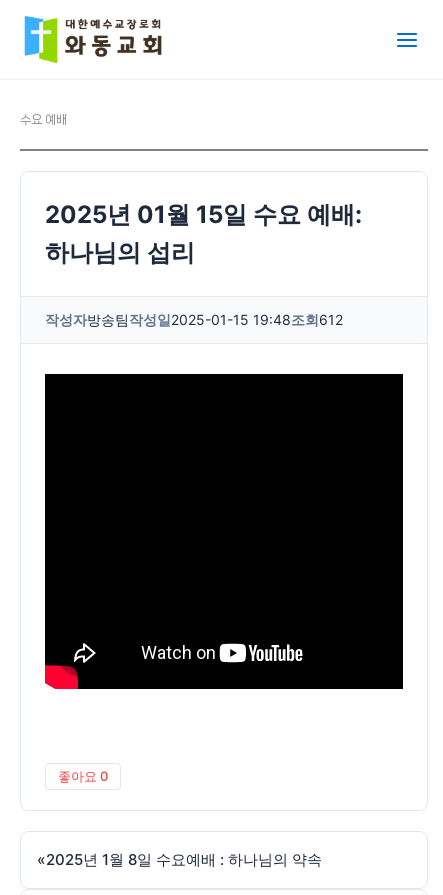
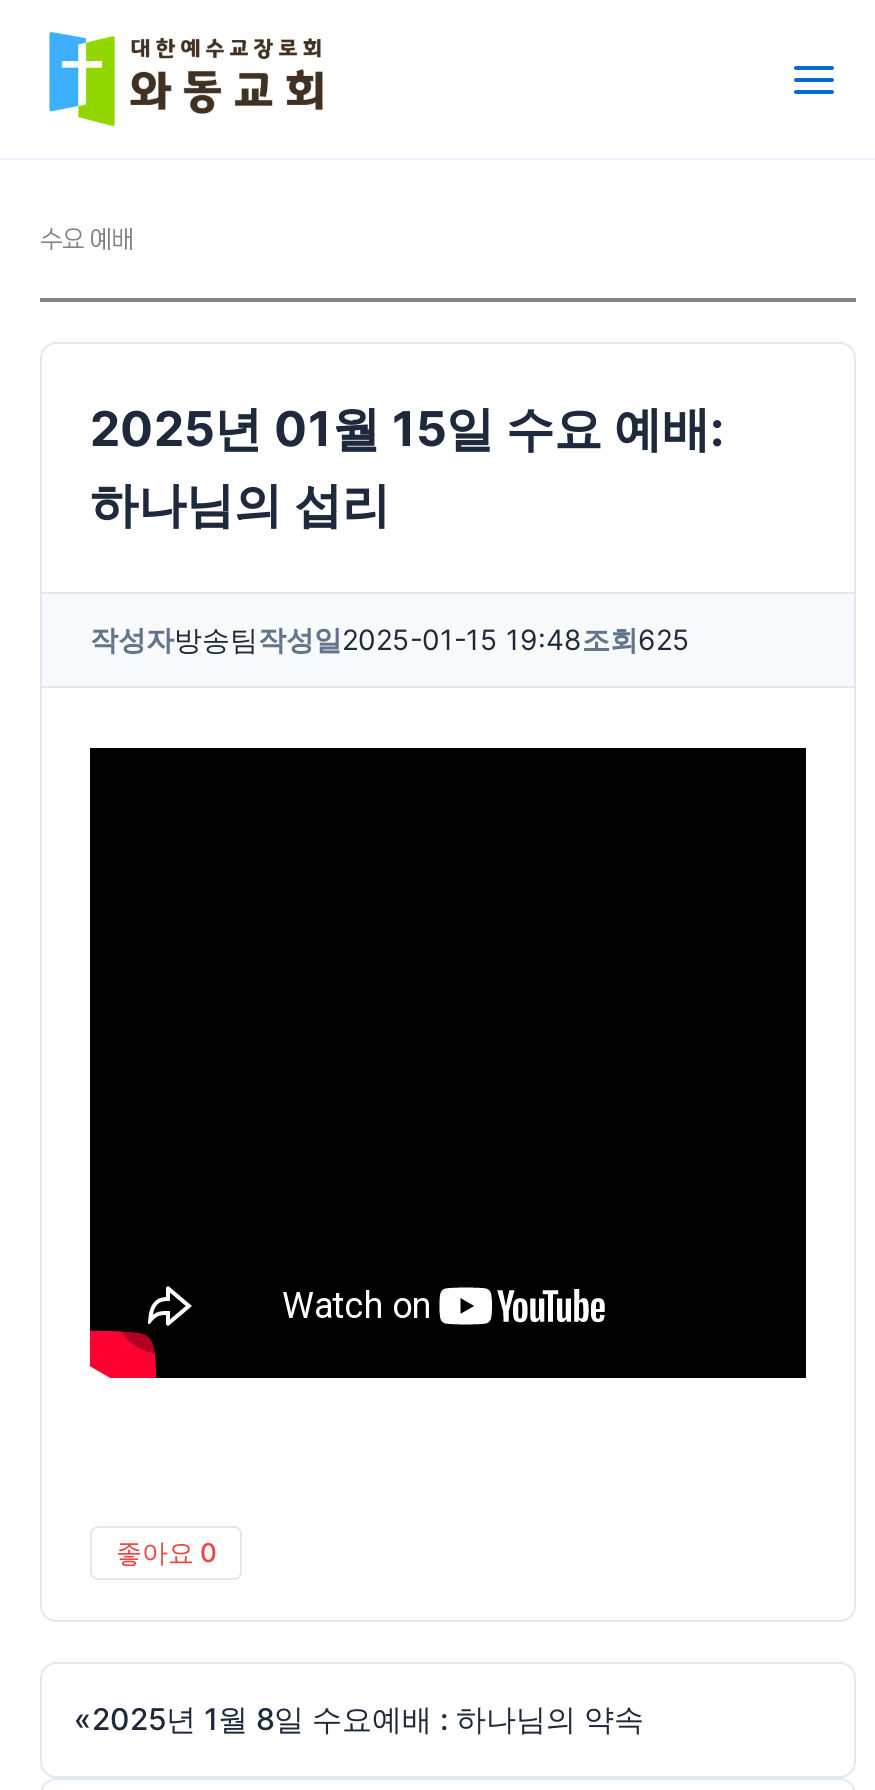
[45,311,343,328] 작성자방송팀 작성일2025-01-15 19:48조회612 -> [90,622,690,656] 작성자방송팀 작성일2025-01-15 19:48조회625

